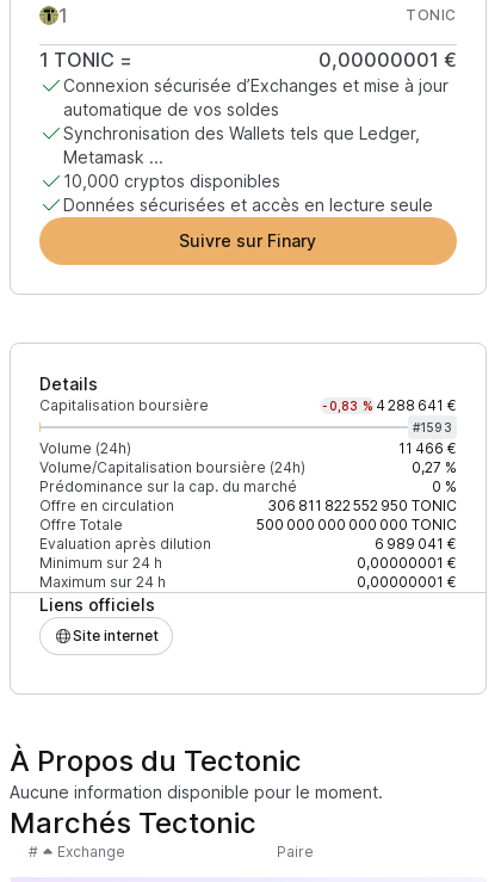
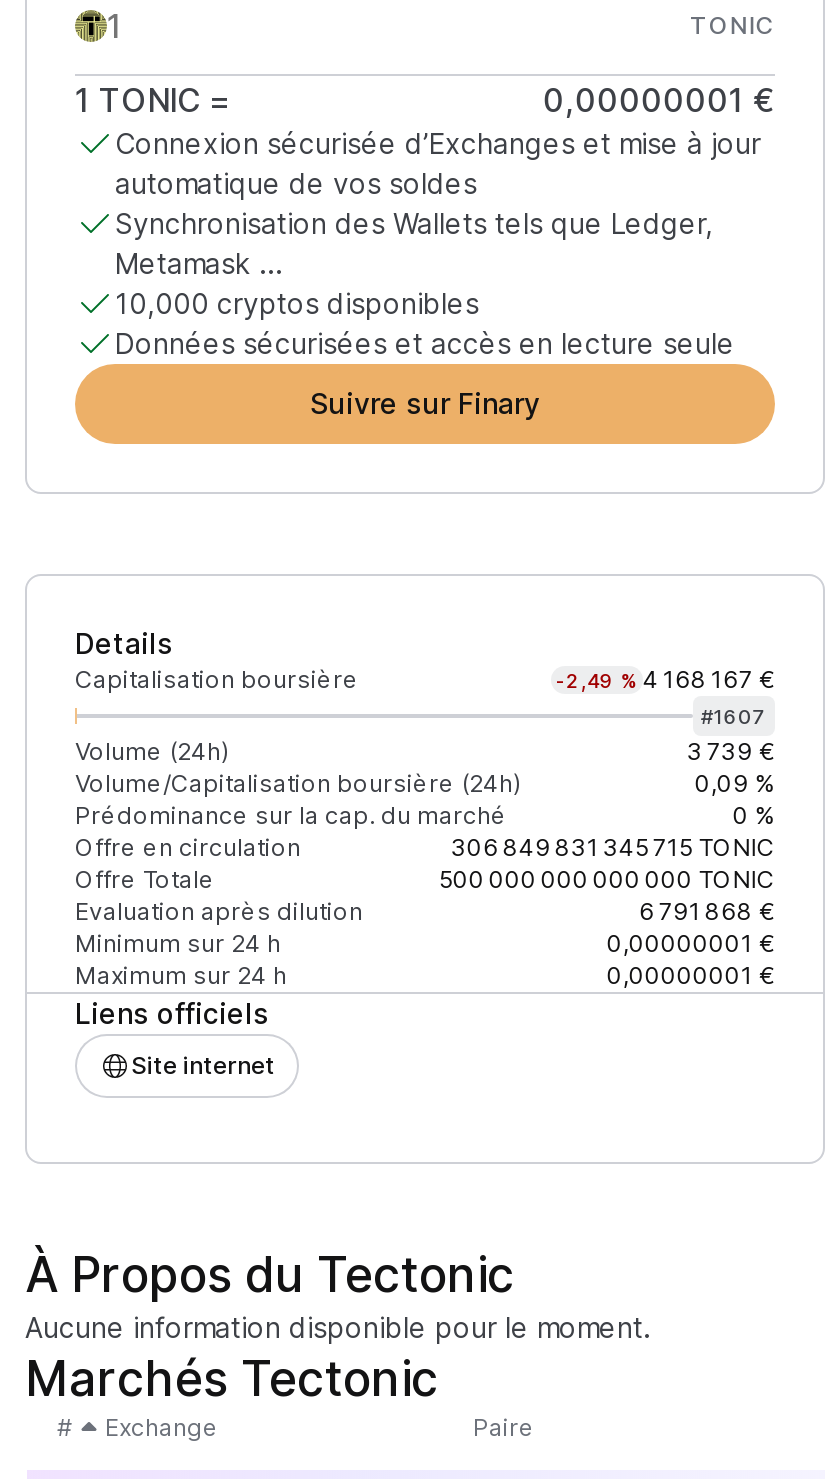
[323,396,457,414] -0,83 % 4 288 641 € -> [556,664,775,694] -2,49 % 4 168 167 €
[413,420,452,434] #1593 -> [701,704,767,728] #1607
[398,439,457,457] 11 466 € -> [687,736,775,766] 3 739 €
[411,458,457,476] 0,27 % -> [695,768,775,798] 0,09 %
[267,496,457,514] 306 811 822 552 950 TONIC -> [451,832,775,862] 306 849 831 345 715 TONIC
[374,535,457,553] 6 989 041 € -> [639,896,775,926] 6 791 868 €

